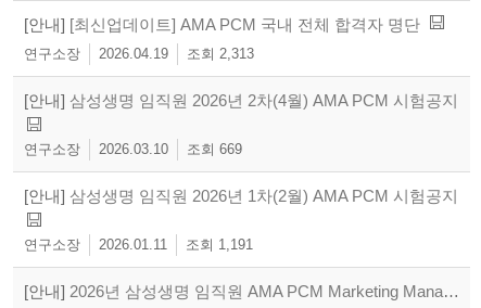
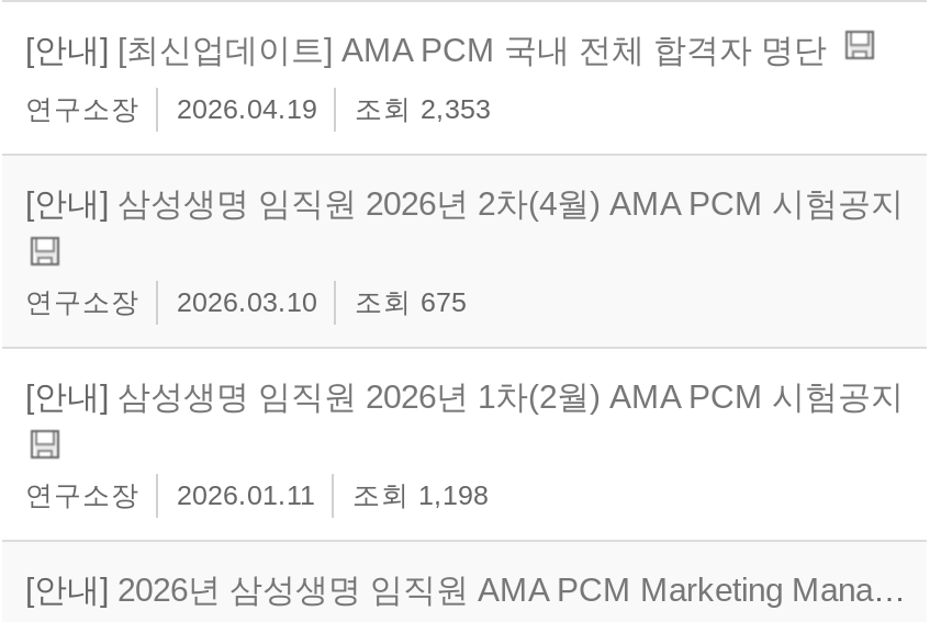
[220,47,255,62] 2,313 -> [420,94,491,125] 2,353
[220,142,243,157] 669 -> [420,287,466,318] 675
[219,238,253,253] 1,191 -> [418,480,488,511] 1,198

